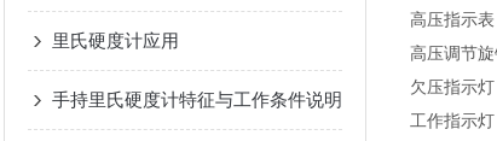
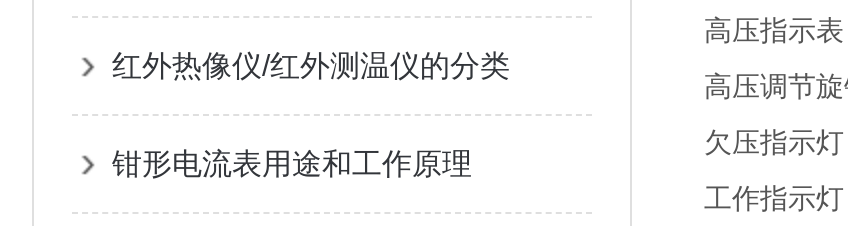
[52,30,179,51] 里氏硬度计应用 -> [112,48,510,82] 红外热像仪/红外测温仪的分类
[52,89,342,110] 手持里氏硬度计特征与工作条件说明 -> [112,146,472,180] 钳形电流表用途和工作原理

